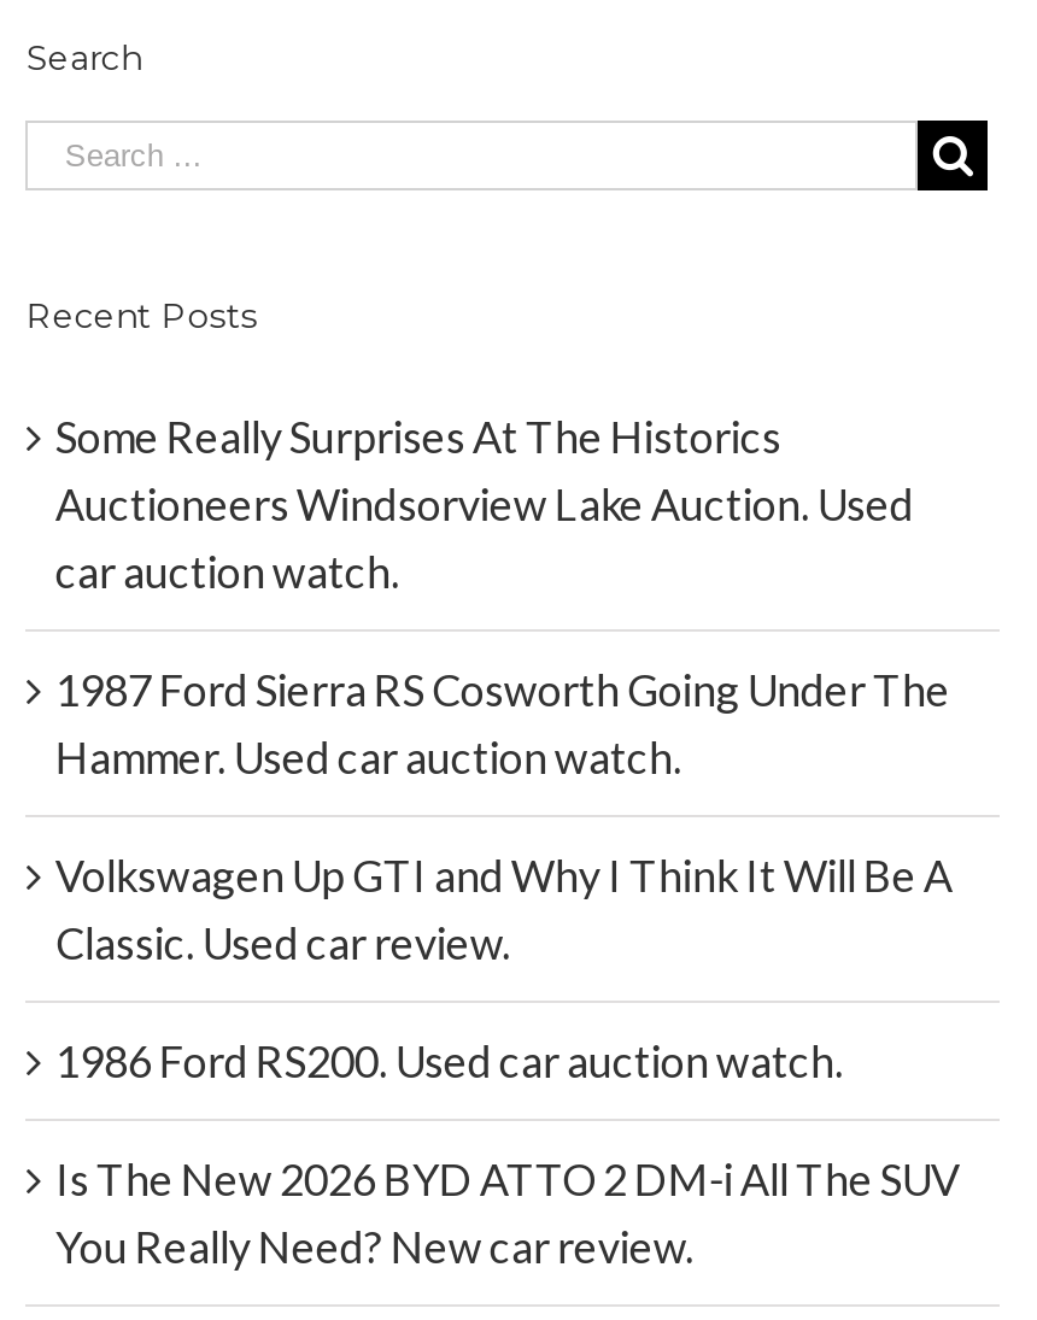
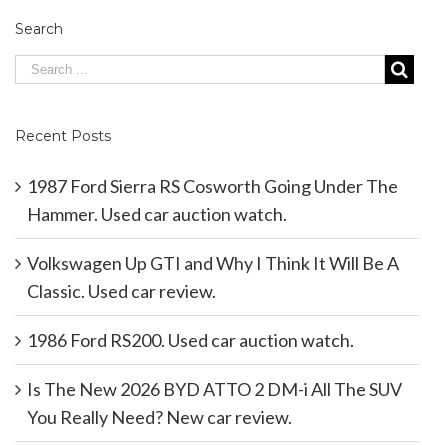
[55,411,914,599] Some Really Surprises At The Historics | Auctioneers Windsorview Lake Auction. Used | car auction watch. -> none

